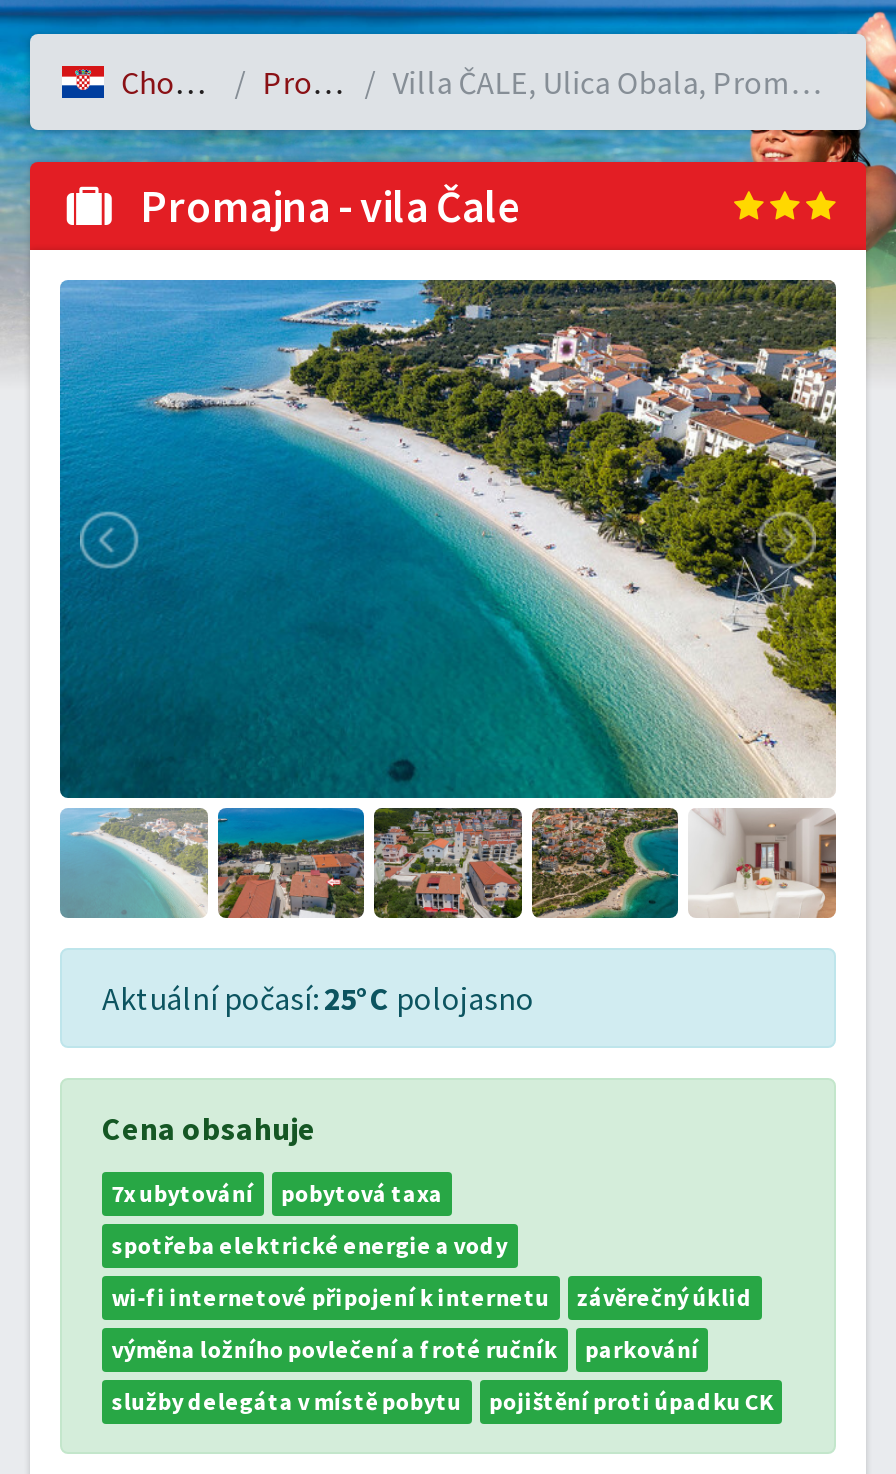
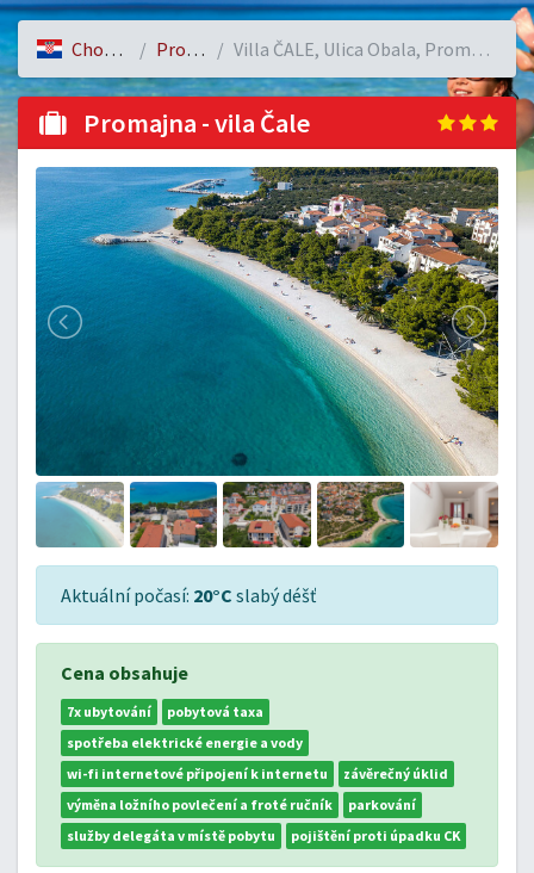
[102,979,534,1019] Aktuální počasí: 25°C polojasno -> [61,584,316,608] Aktuální počasí: 20°C slabý déšť

